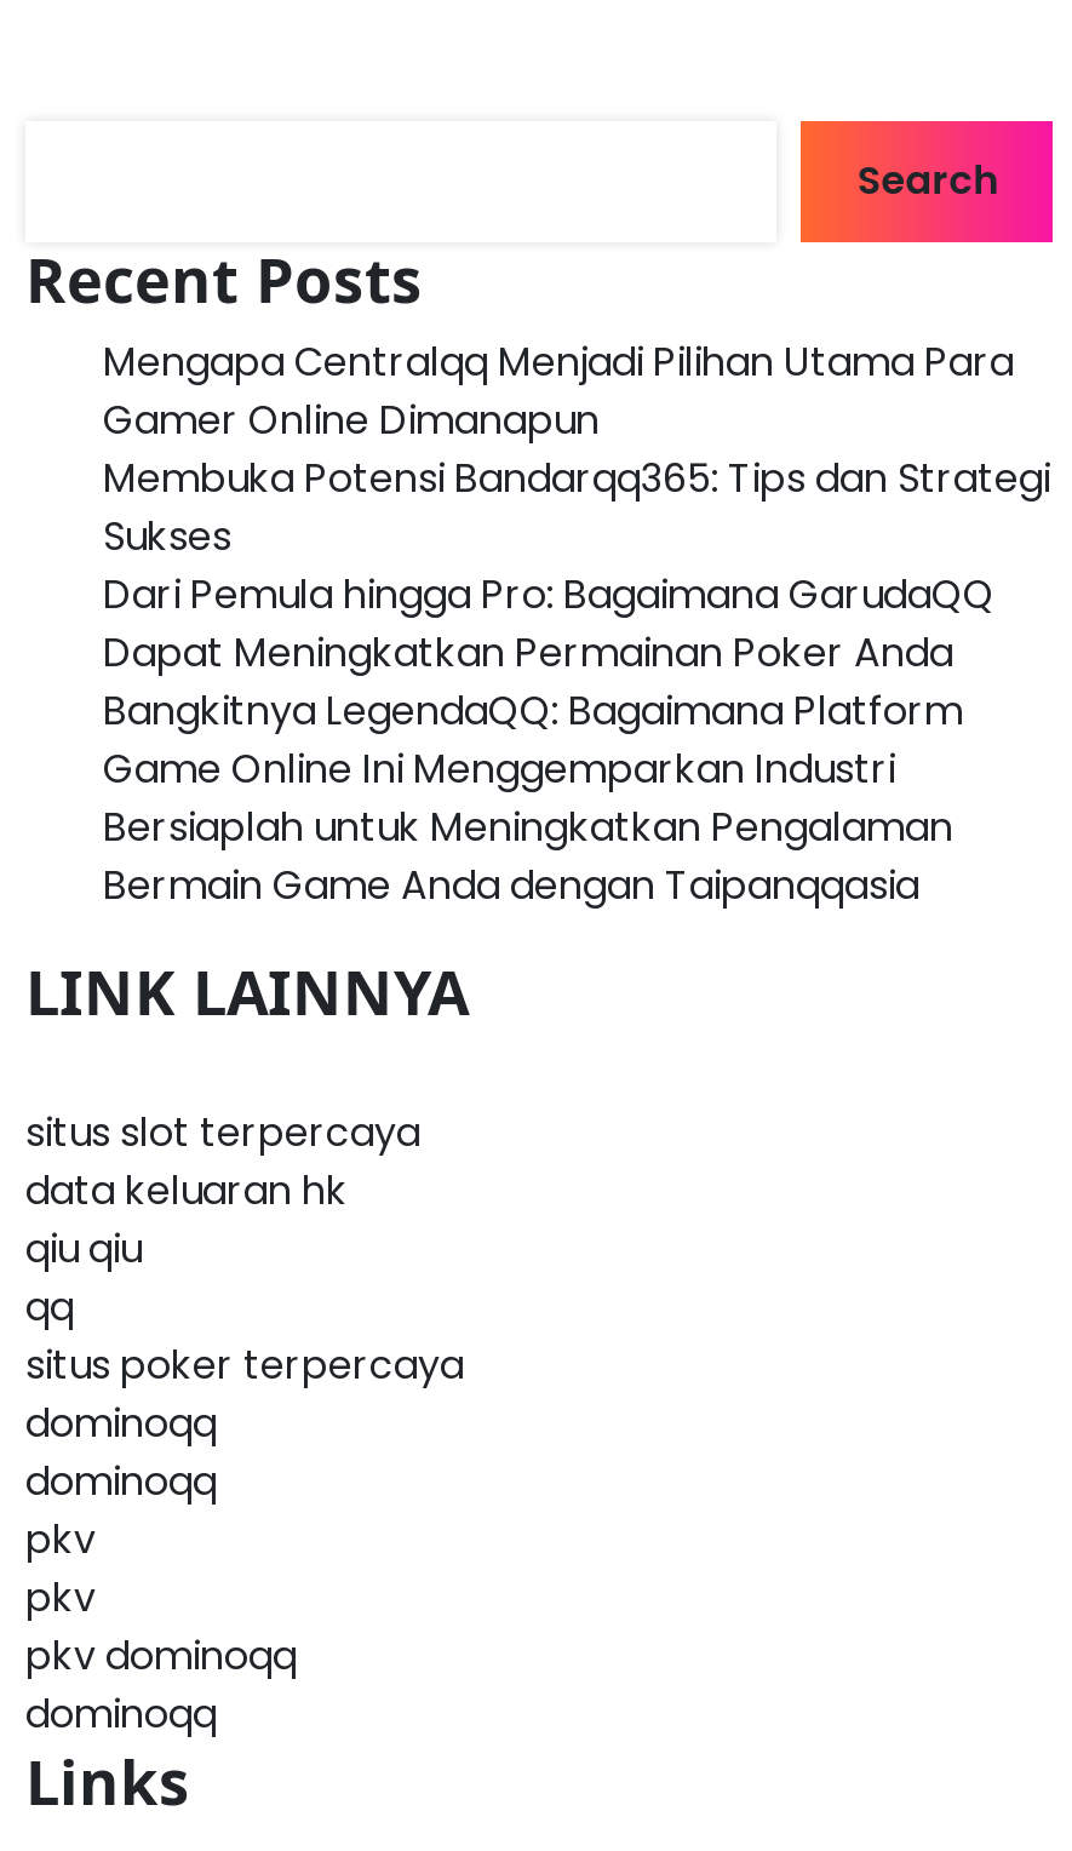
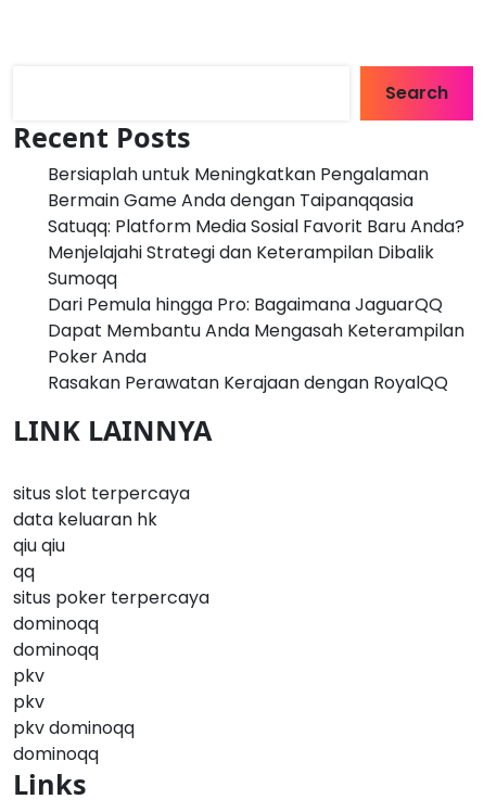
[103,334,1050,796] Mengapa Centralqq Menjadi Pilihan Utama Para | Gamer Online Dimanapun | Membuka Potensi Bandarqq365: Tips dan Strategi | Sukses | Dari Pemula hingga Pro: Bagaimana GarudaQQ | Dapat Meningkatkan Permainan Poker Anda | Bangkitnya LegendaQQ: Bagaimana Platform | Game Online Ini Menggemparkan Industri -> none
moved [103,799,953,913] -> [48,161,429,212]: Bersiaplah untuk Meningkatkan Pengalaman | Bermain Game Anda dengan Taipanqqasia
none -> [48,214,464,395] Satuqq: Platform Media Sosial Favorit Baru Anda? | Menjelajahi Strategi dan Keterampilan Dibalik | Sumoqq | Dari Pemula hingga Pro: Bagaimana JaguarQQ | Dapat Membantu Anda Mengasah Keterampilan | Poker Anda | Rasakan Perawatan Kerajaan dengan RoyalQQ

